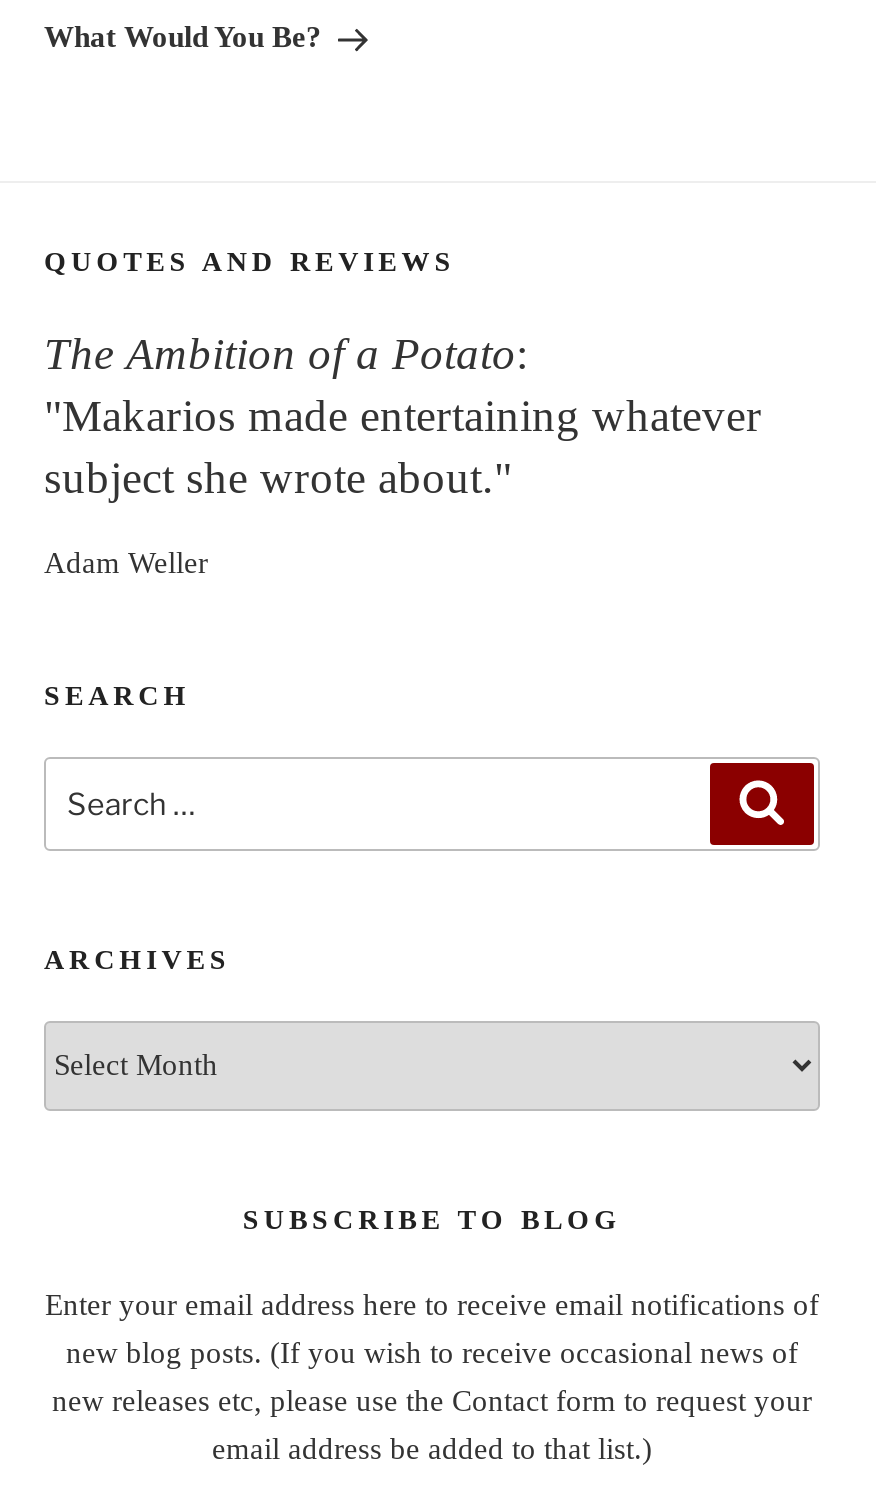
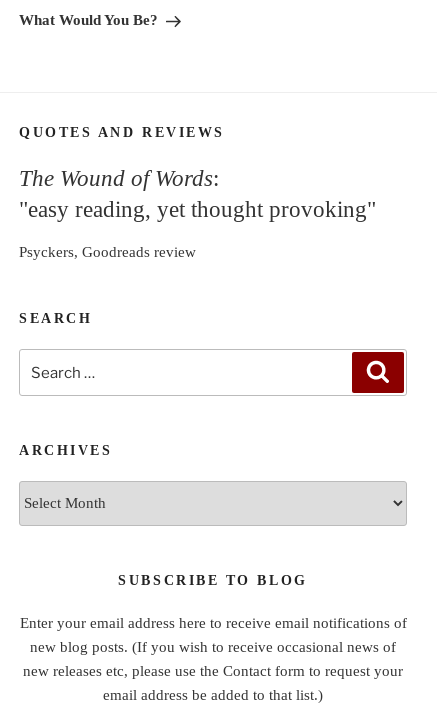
[44,330,762,504] The Ambition of a Potato: | "Makarios made entertaining whatever | subject she wrote about." -> [19,166,376,222] The Wound of Words: | "easy reading, yet thought provoking"
[44,548,208,580] Adam Weller -> [19,244,196,260] Psyckers, Goodreads review

